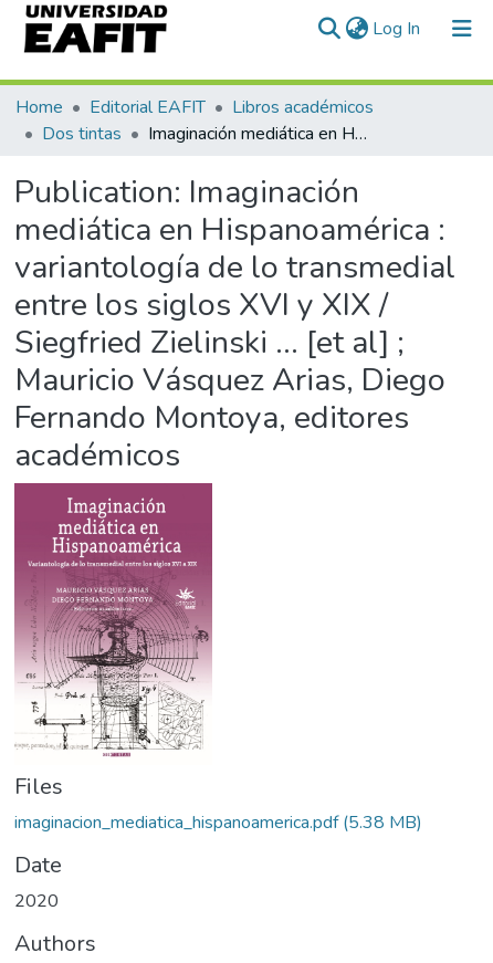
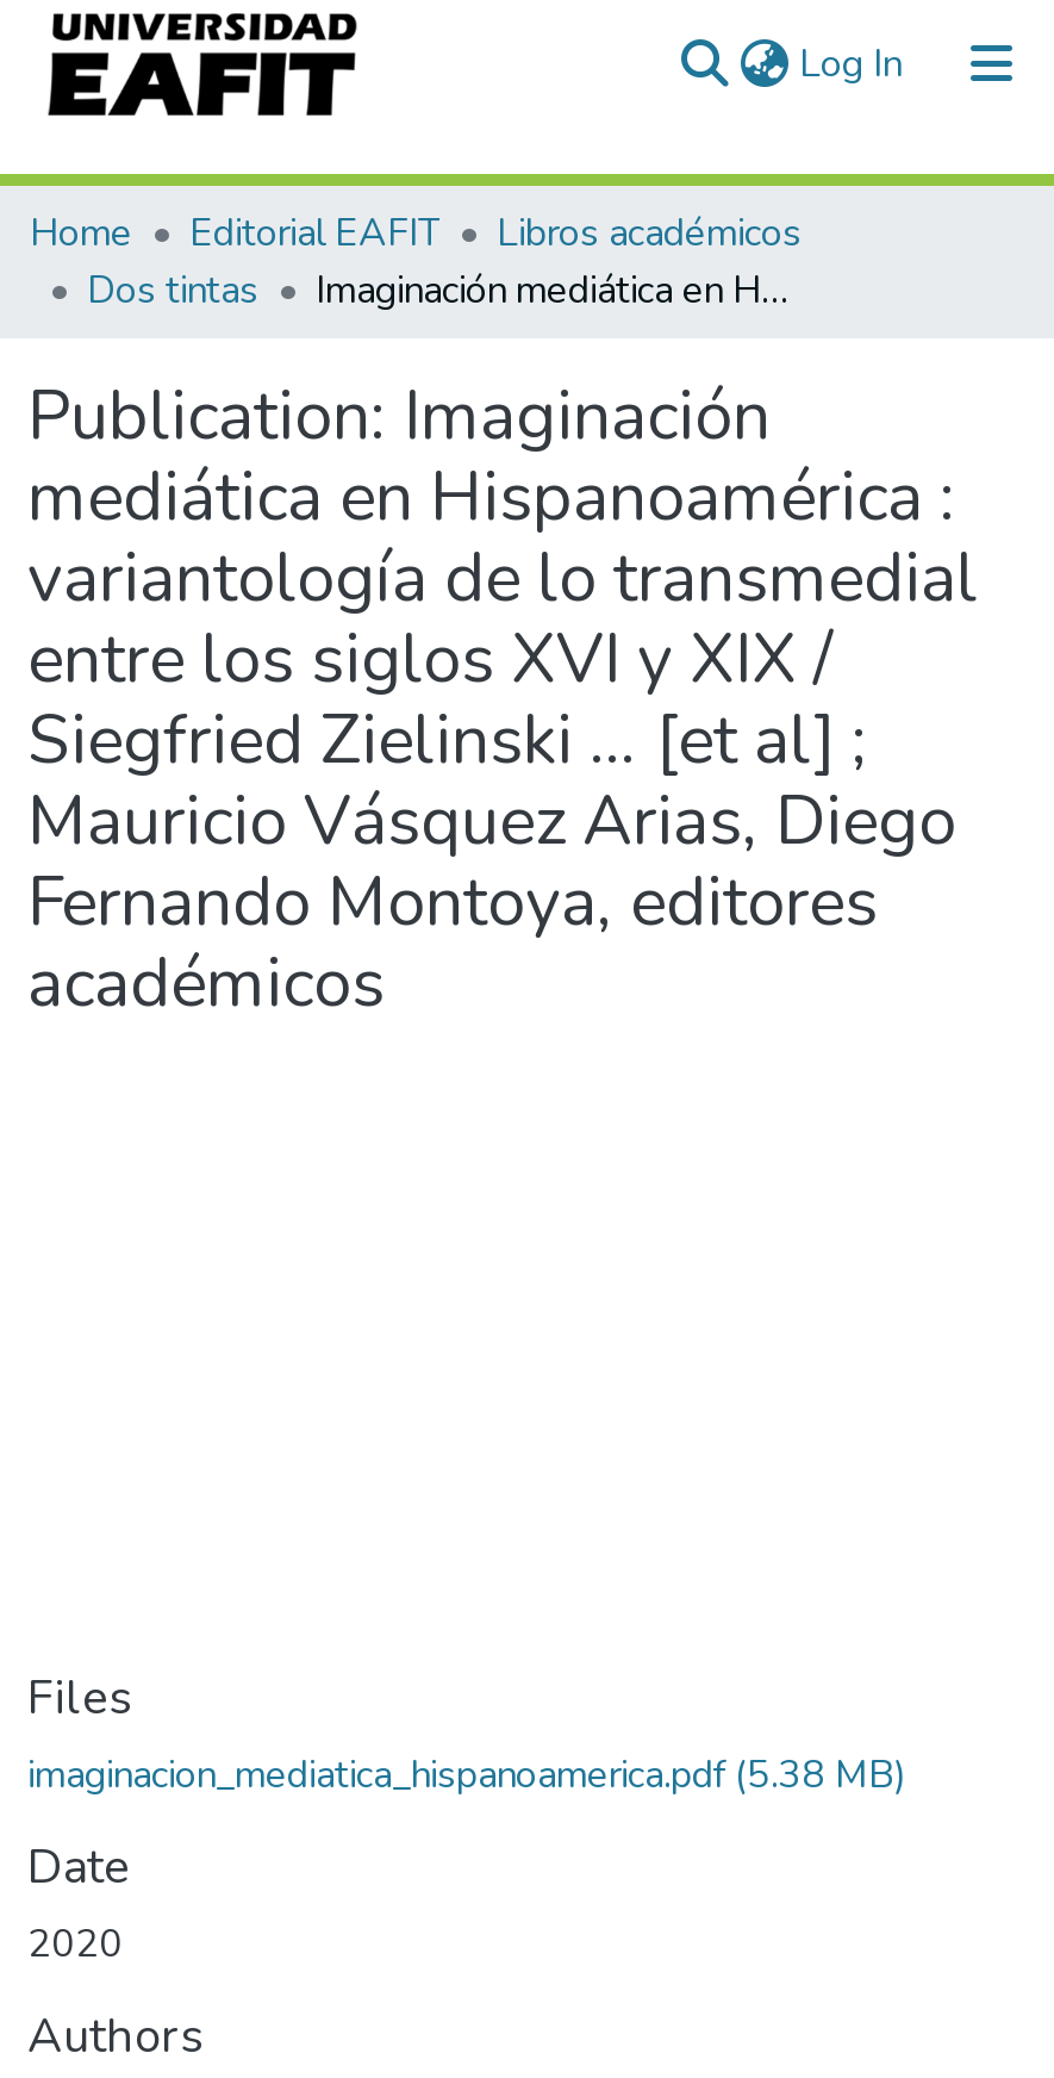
[13,482,213,757] [image] -> none

